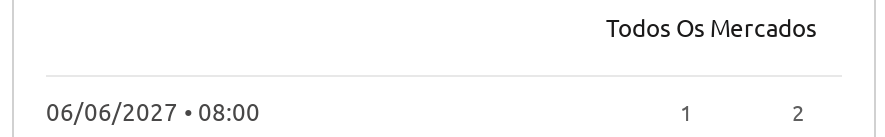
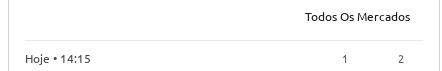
[46,96,260,128] 06/06/2027 • 08:00 -> [25,50,91,66] Hoje • 14:15

